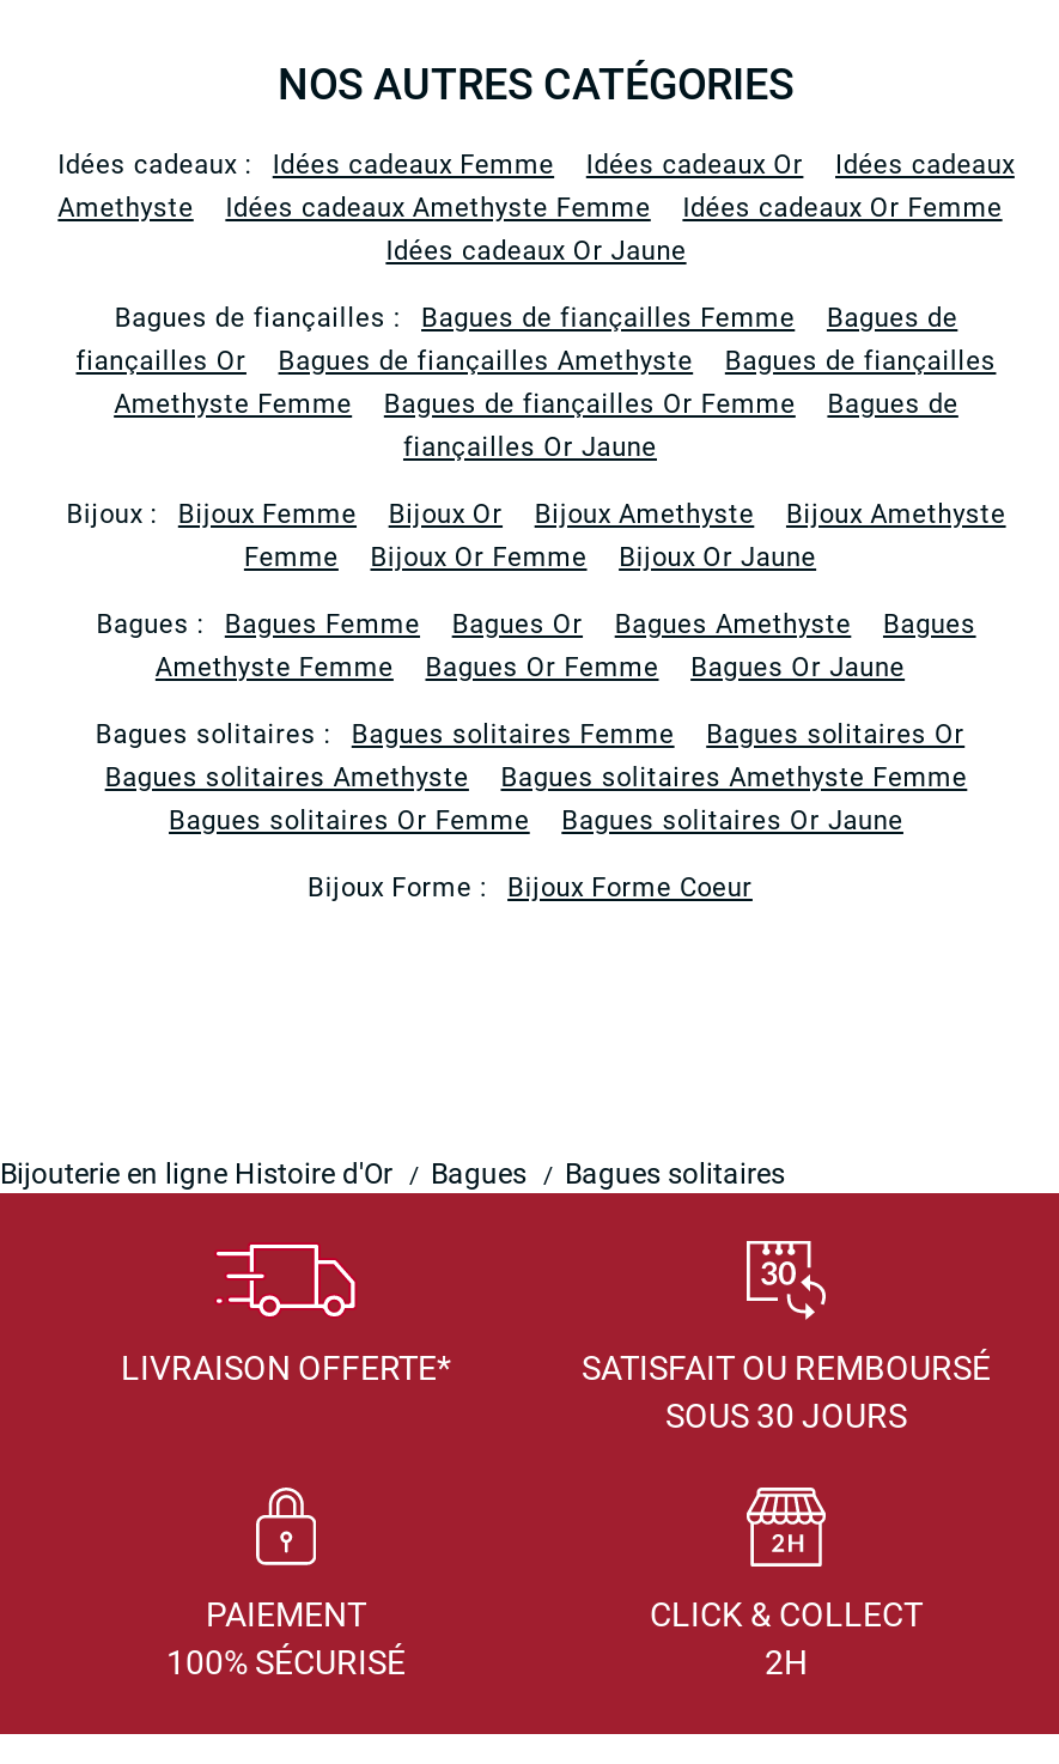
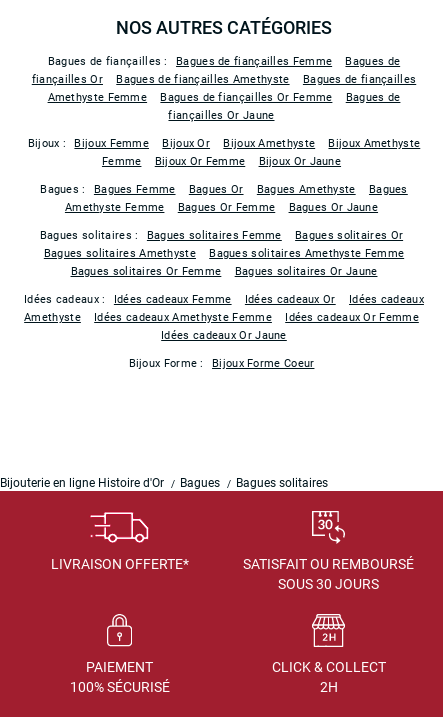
moved [58,149,1014,267] -> [24,293,424,342]: Idées cadeaux : Idées cadeaux Femme | Idées cadeaux Or | Idées cadeaux | Amethyste | Idées cadeaux Amethyste Femme | Idées cadeaux Or Femme | Idées cadeaux Or Jaune
moved [66,303,1006,836] -> [28,55,420,278]: Bagues de fiançailles : Bagues de fiançailles Femme | Bagues de | fiançailles Or | ... | Bagues solitaires Or Femme | Bagues solitaires Or Jaune

